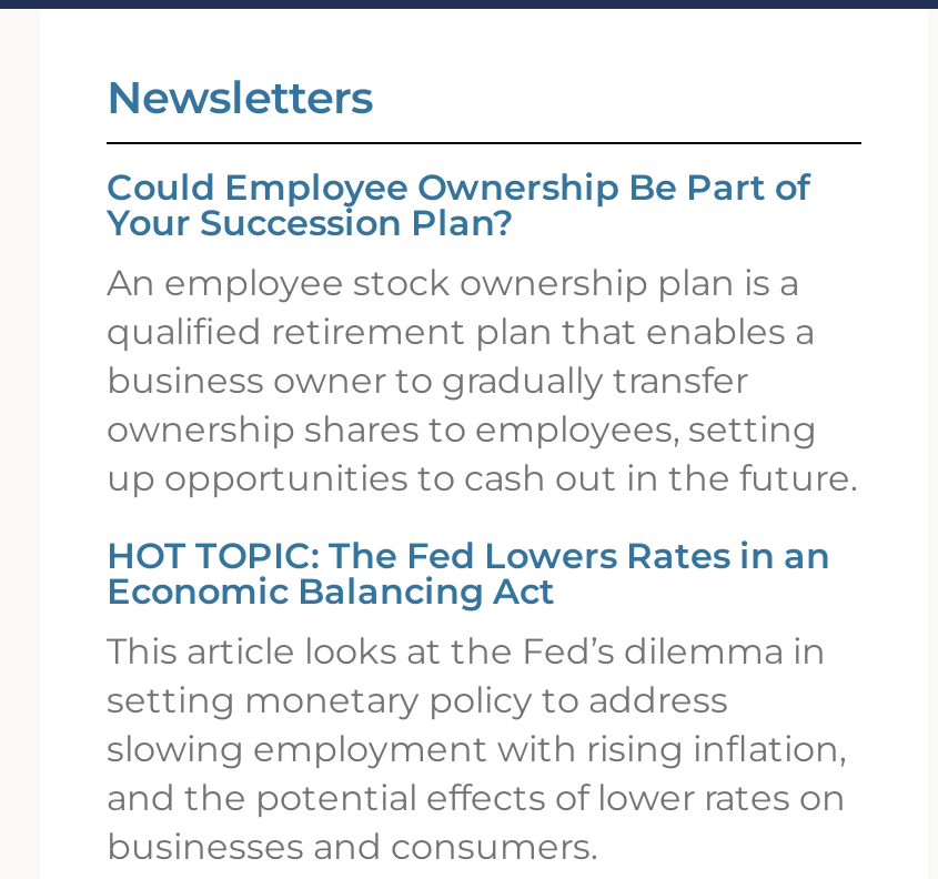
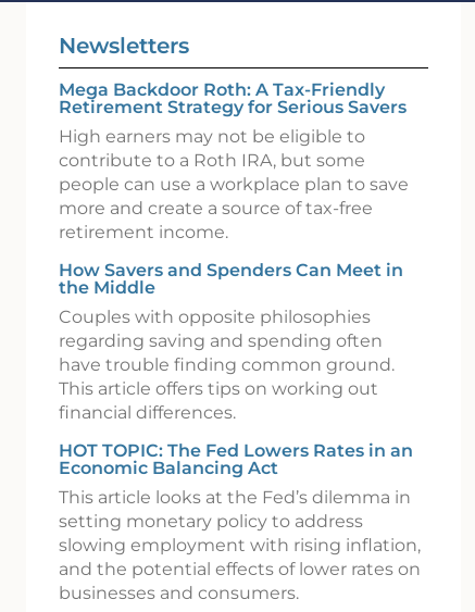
[107,166,857,499] Could Employee Ownership Be Part of | Your Succession Plan? | An employee stock ownership plan is a | qualified retirement plan that enables a | business owner to gradually transfer | ownership shares to employees, setting | up opportunities to cash out in the future. -> [59,79,409,423] Mega Backdoor Roth: A Tax-Friendly | Retirement Strategy for Serious Savers | High earners may not be eligible to | contribute to a Roth IRA, but some | people can use a workplace plan to save | more and create a source of tax-free | retirement income. | How Savers and Spenders Can Meet in | the Middle | Couples with opposite philosophies | regarding saving and spending often | have trouble finding common ground. | This article offers tips on working out | financial differences.

